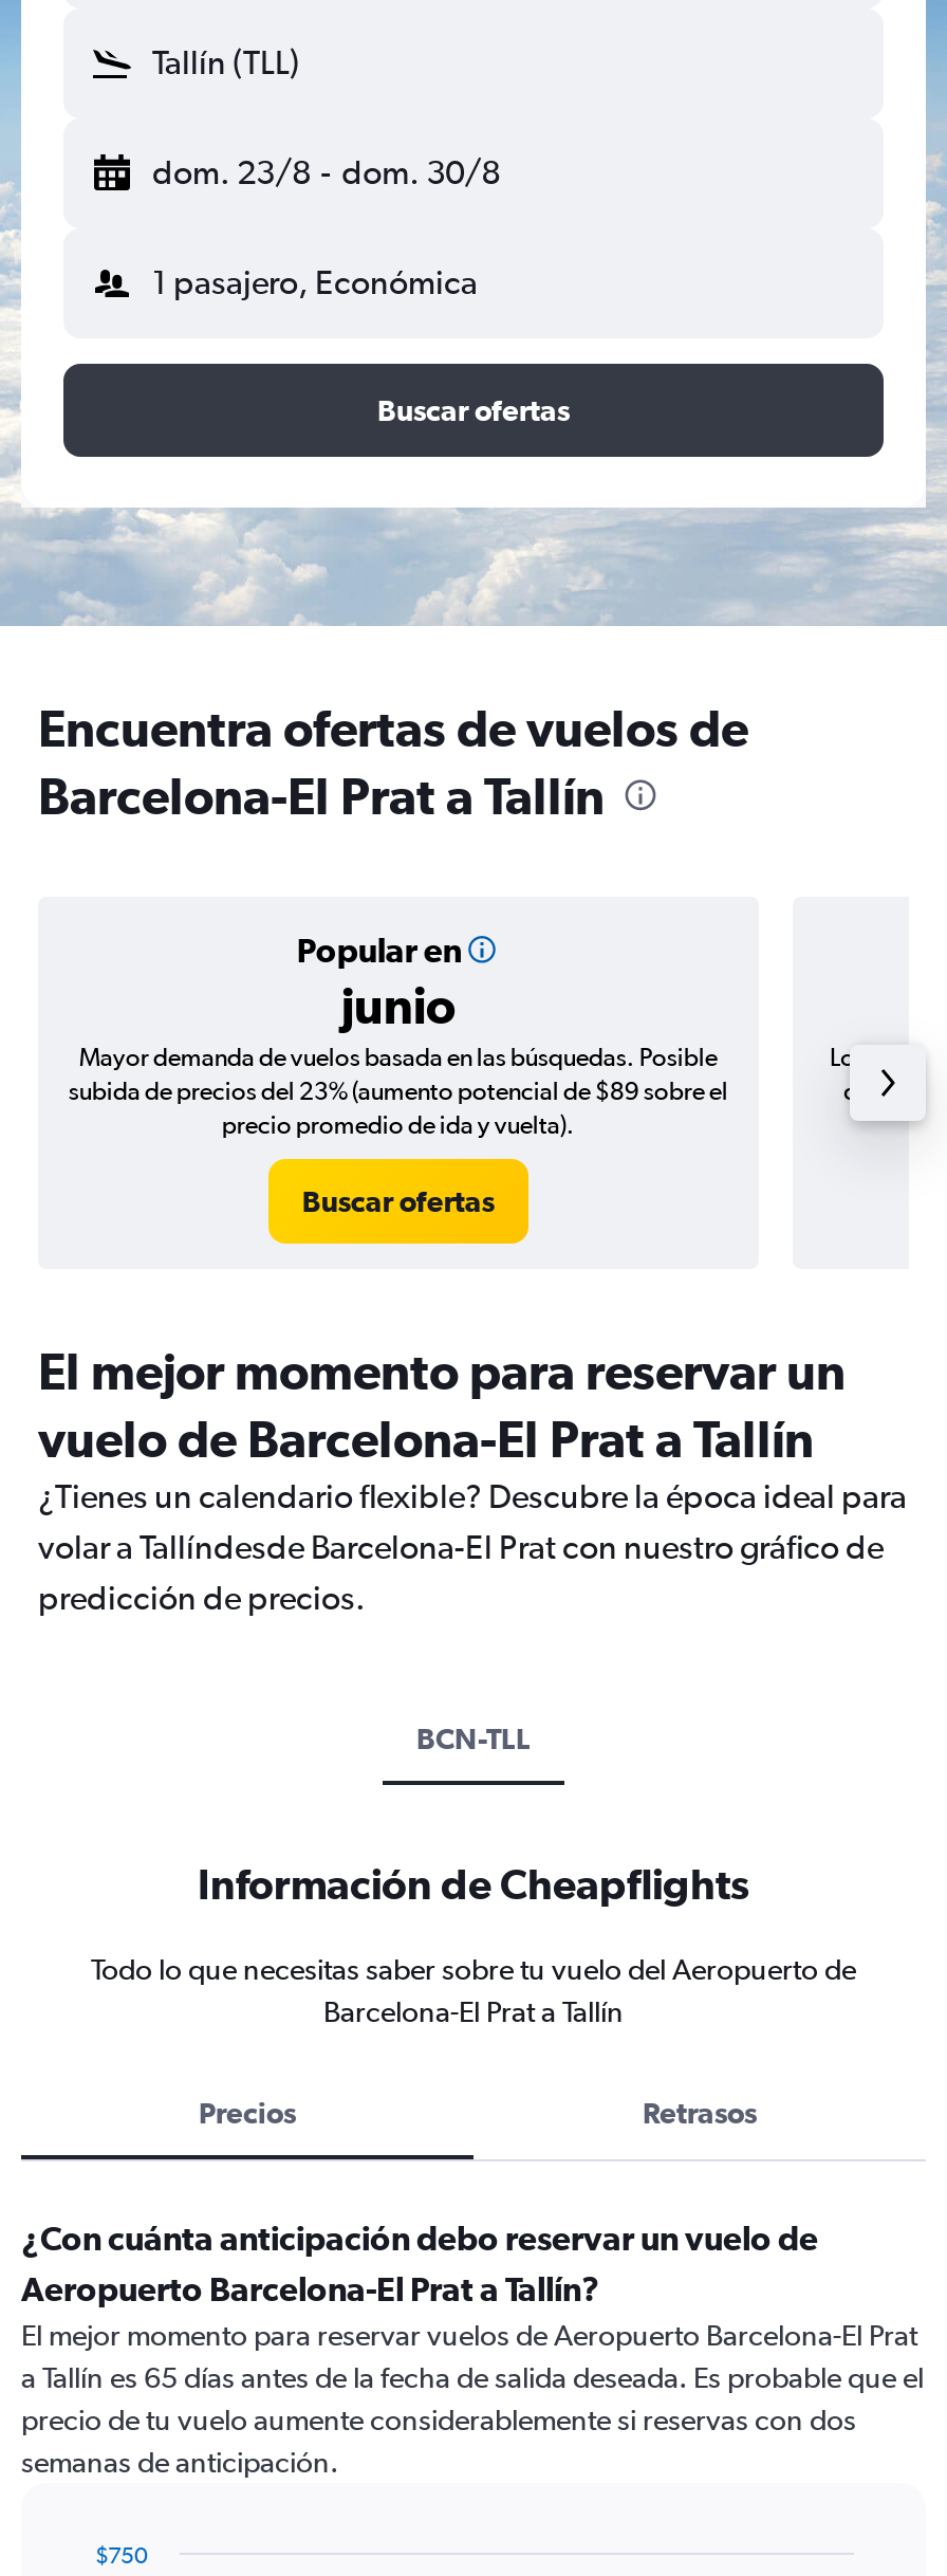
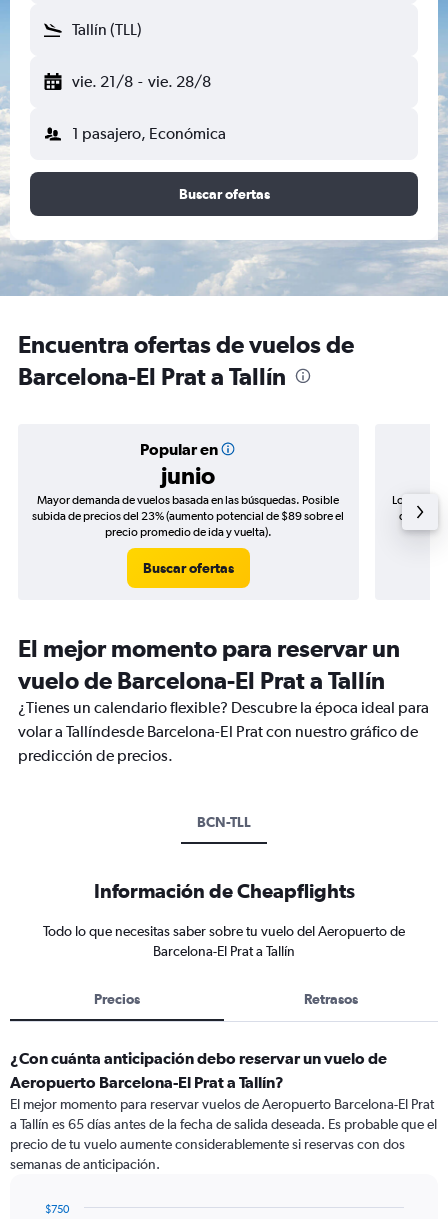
[152,152,500,192] dom. 23/8 - dom. 30/8 -> [72,72,211,91] vie. 21/8 - vie. 28/8

